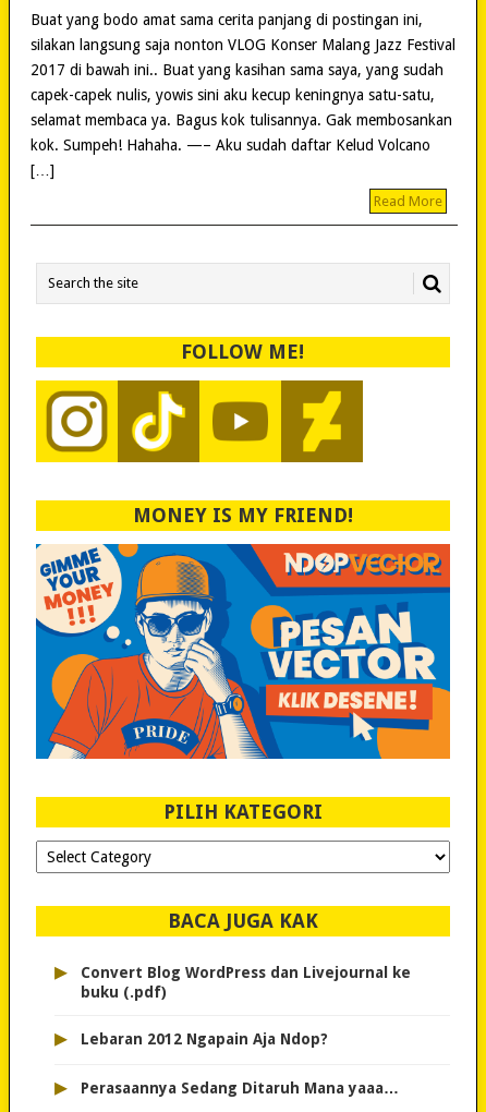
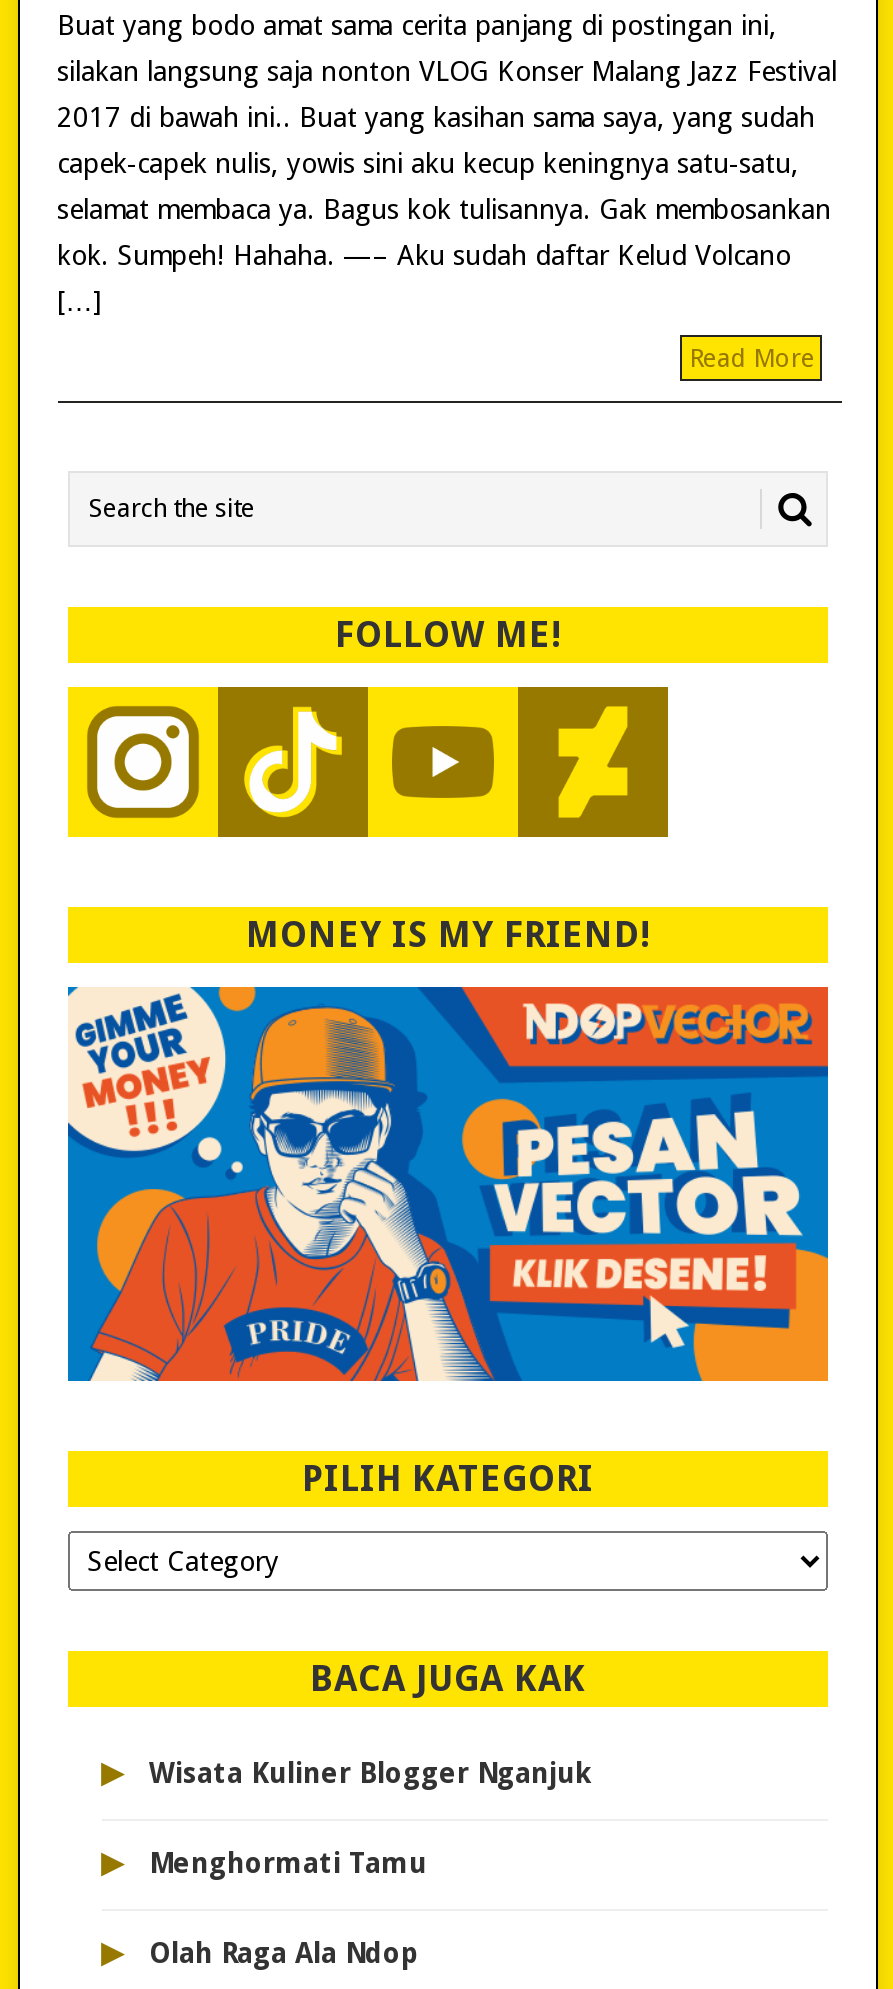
[80,964,410,1001] Convert Blog WordPress dan Livejournal ke | buku (.pdf) -> [149,1757,591,1789] Wisata Kuliner Blogger Nganjuk
[80,1030,327,1047] Lebaran 2012 Ngapain Aja Ndop? -> [149,1847,427,1879] Menghormati Tamu
[80,1079,398,1097] Perasaannya Sedang Ditaruh Mana yaaa… -> [149,1937,419,1969] Olah Raga Ala Ndop

